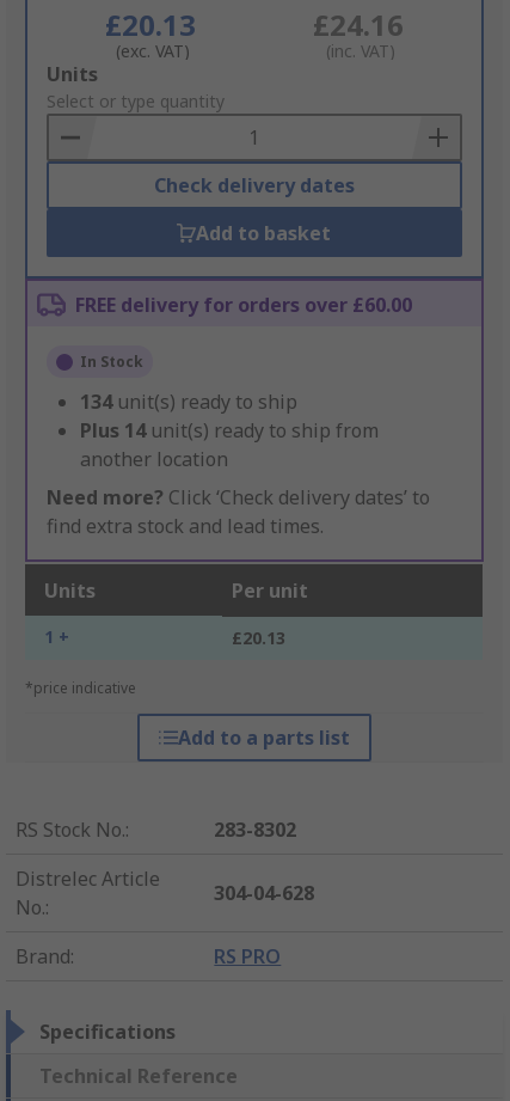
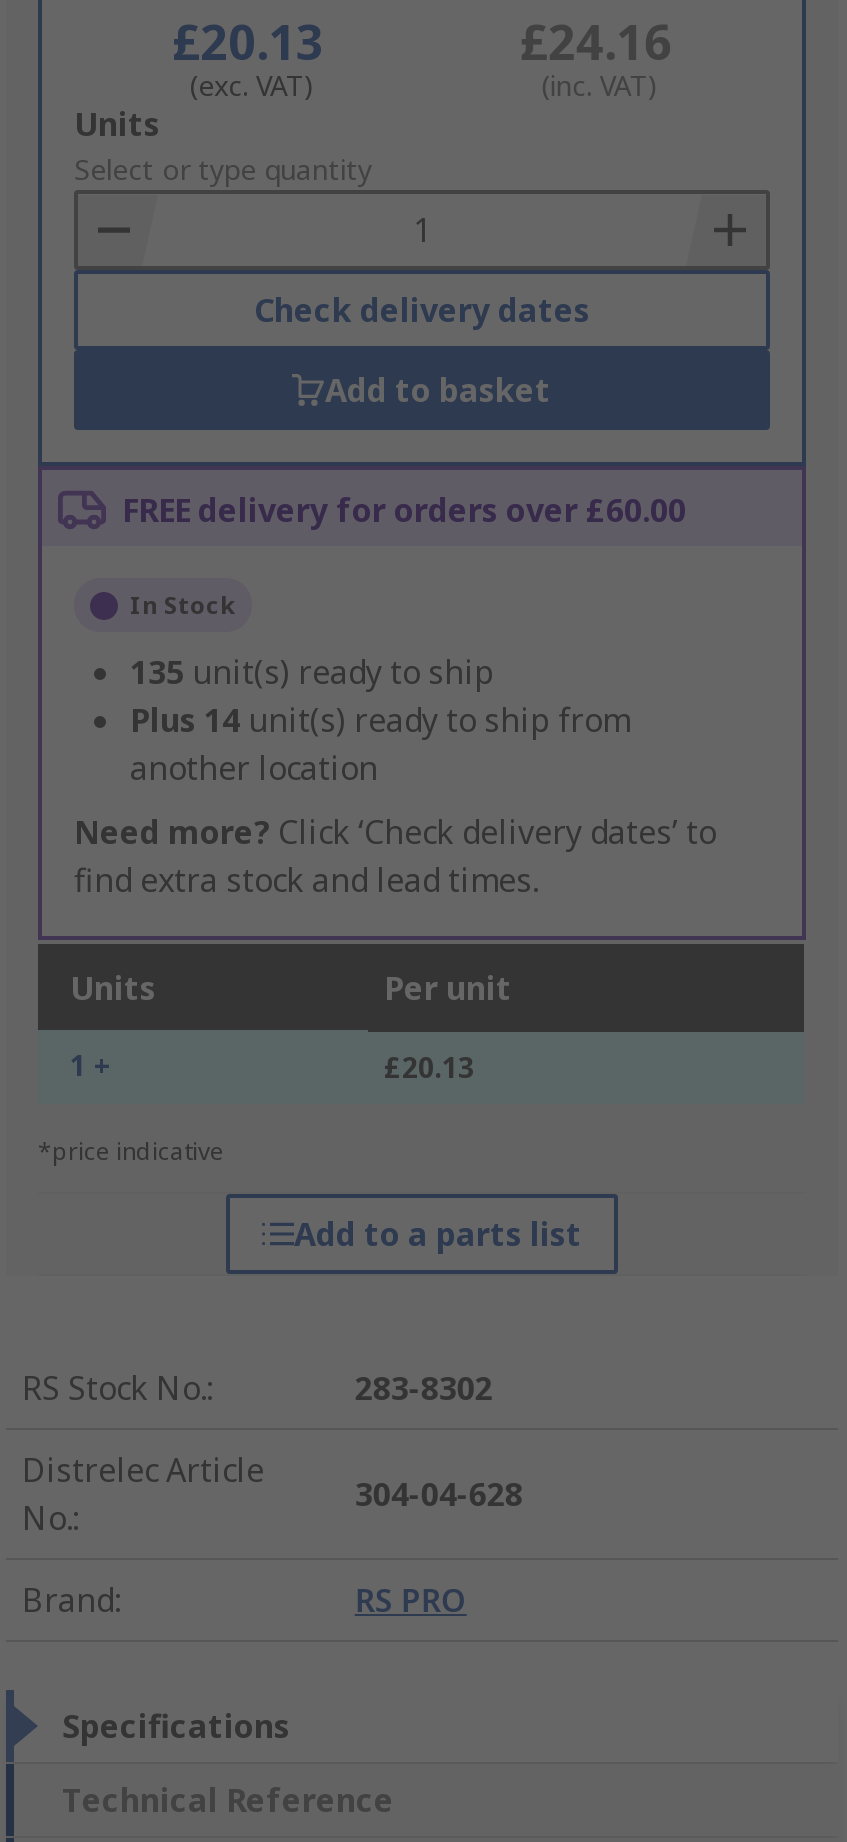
[80,389,297,415] 134 unit(s) ready to ship -> [130,651,494,695] 135 unit(s) ready to ship

